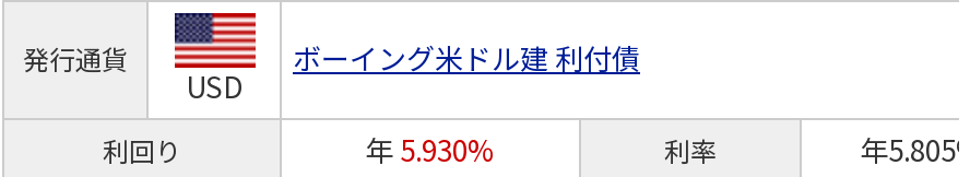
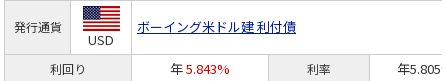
[365,128,496,170] 年5.930% -> [170,59,230,78] 年5.843%

